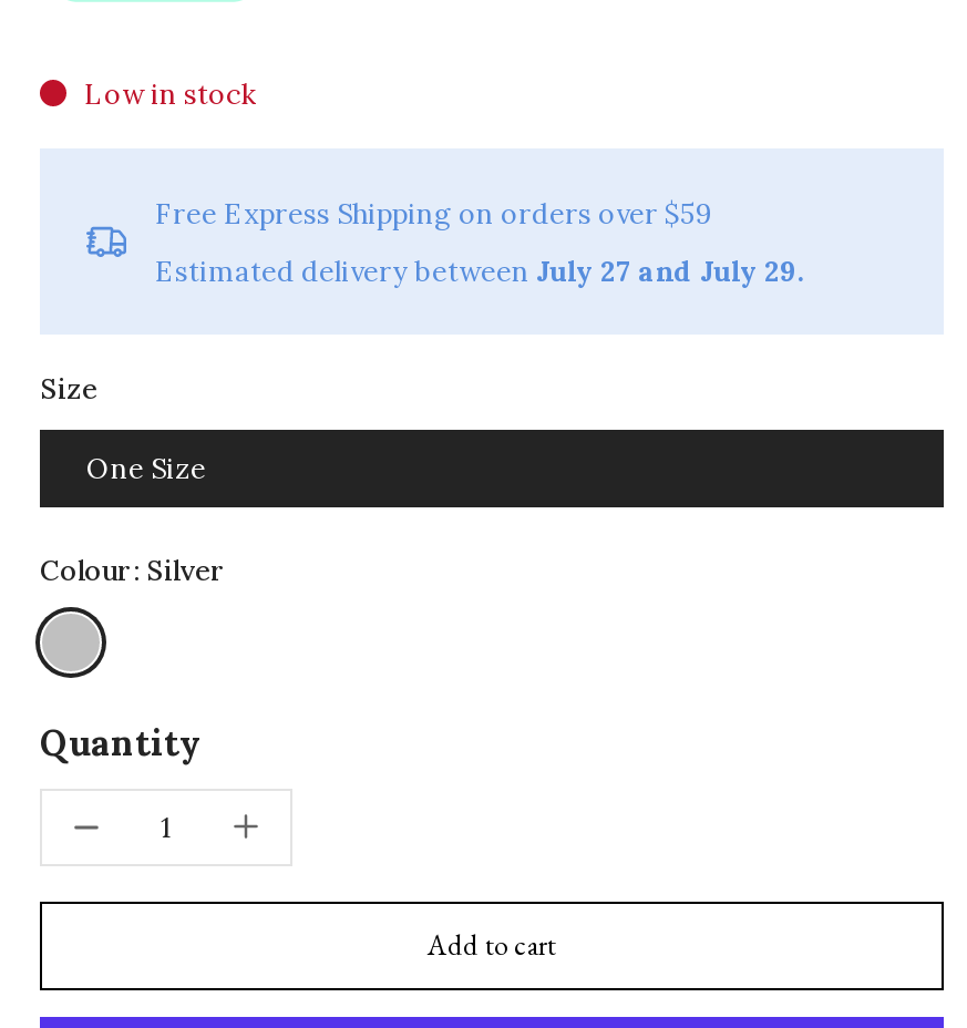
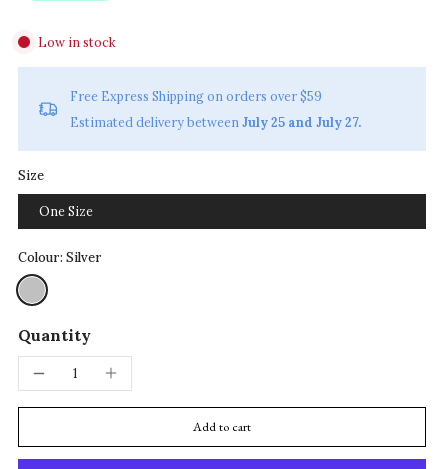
[155,252,804,288] Estimated delivery between July 27 and July 29. -> [70,114,361,130] Estimated delivery between July 25 and July 27.

